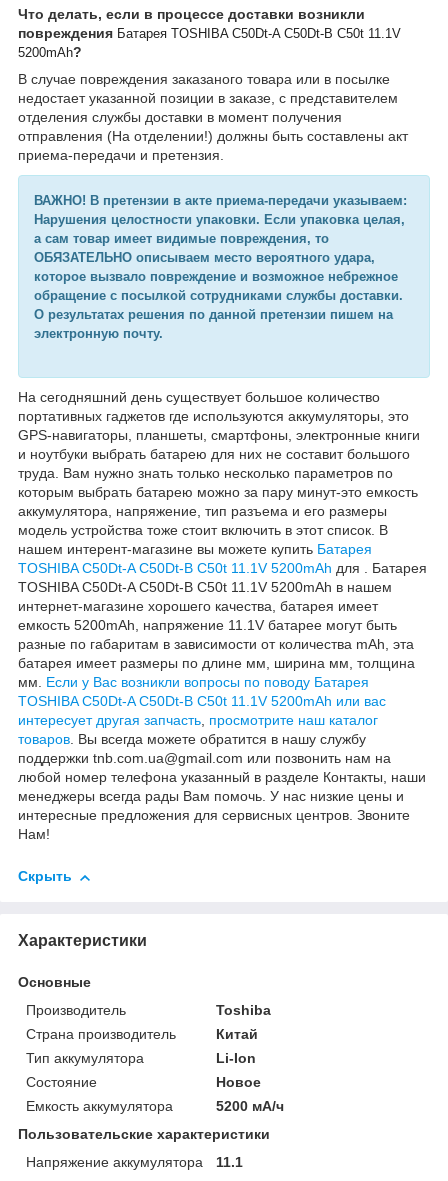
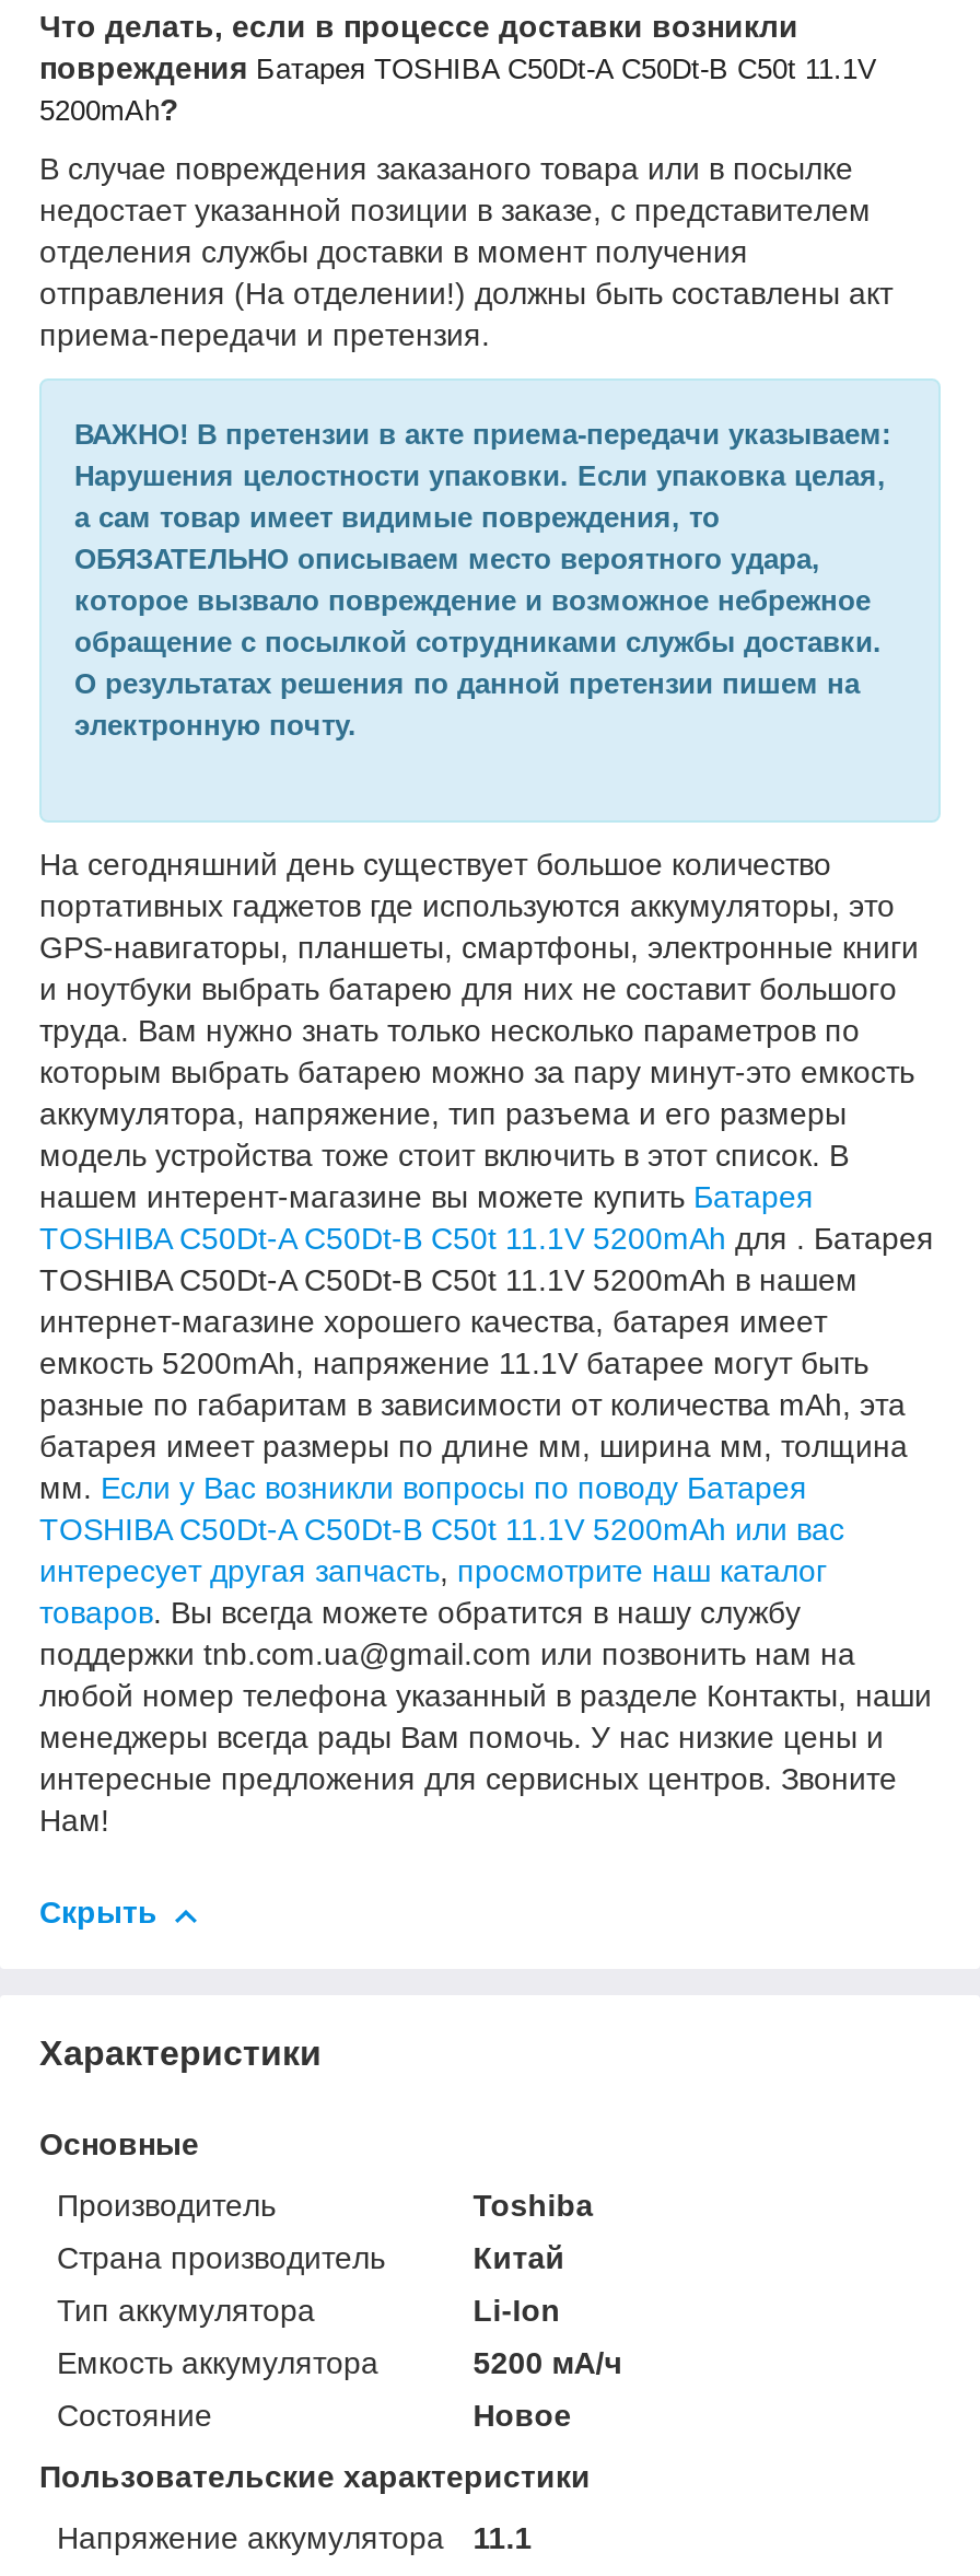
moved [26,1074,261,1090] -> [57,2398,571,2433]: Состояние | Новое
moved [26,1098,284,1114] -> [57,2346,622,2381]: Емкость аккумулятора | 5200 мА/ч

